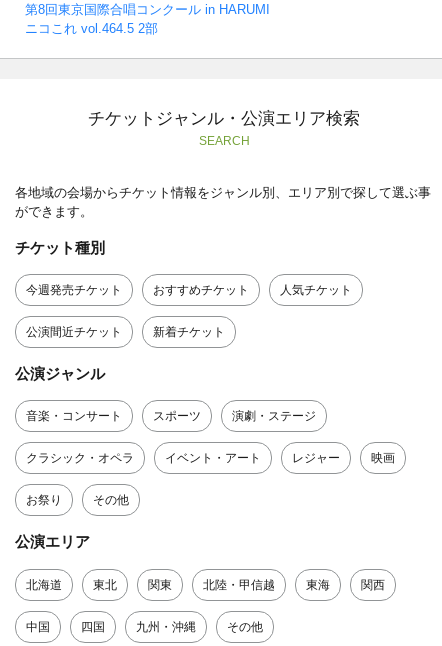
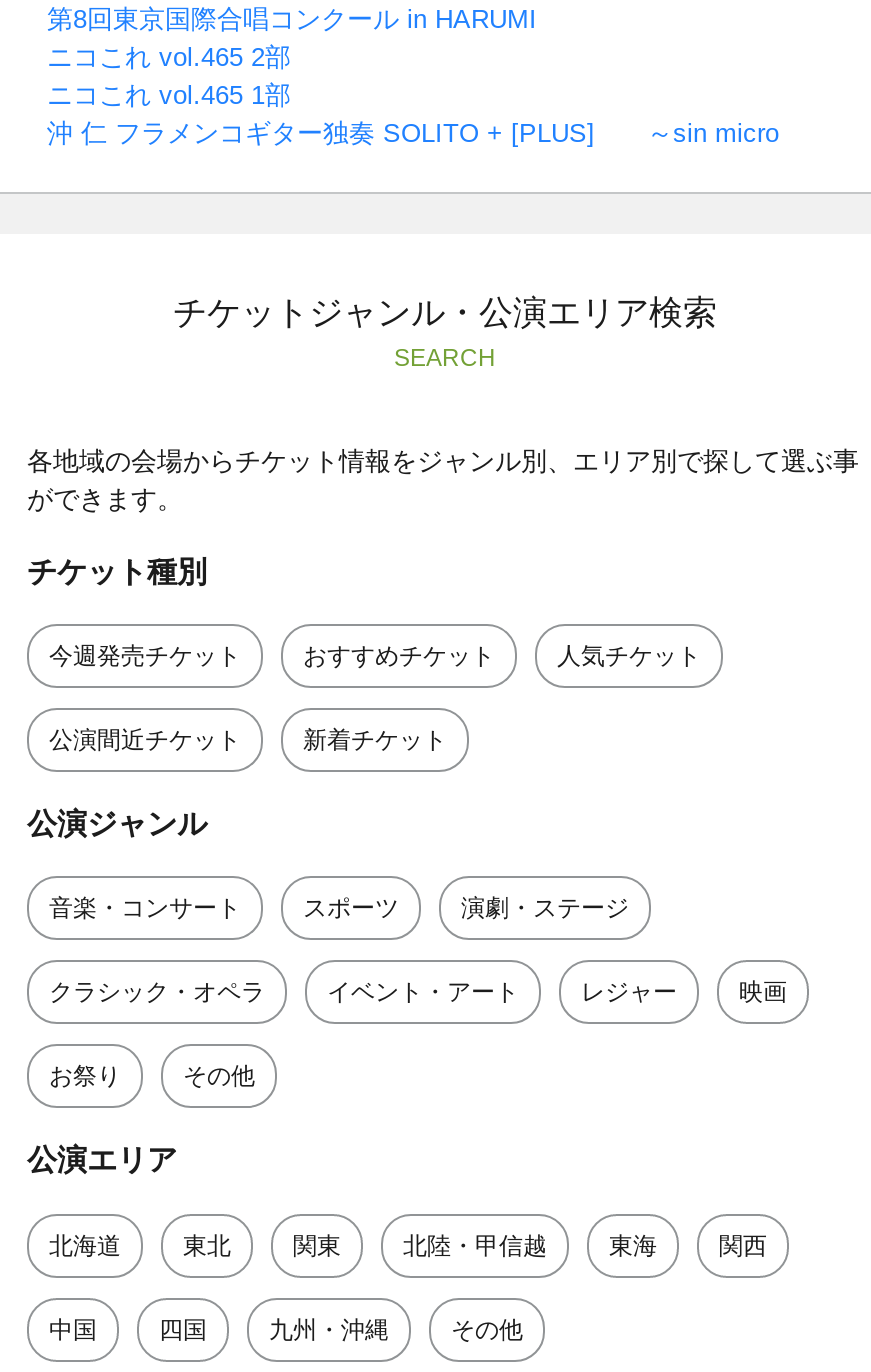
[25,21,158,36] ニコこれ vol.464.5 2部 -> [47,43,779,149] ニコこれ vol.465 2部 | ニコこれ vol.465 1部 | 沖 仁 フラメンコギター独奏 SOLITO + [PLUS] ～sin micro

